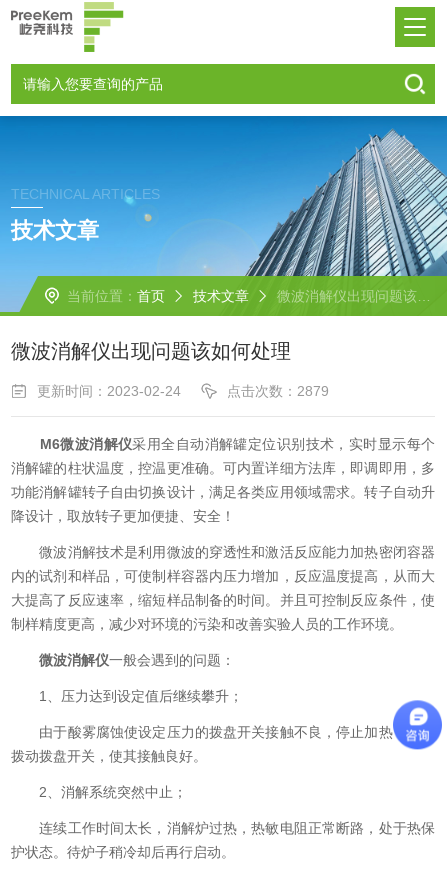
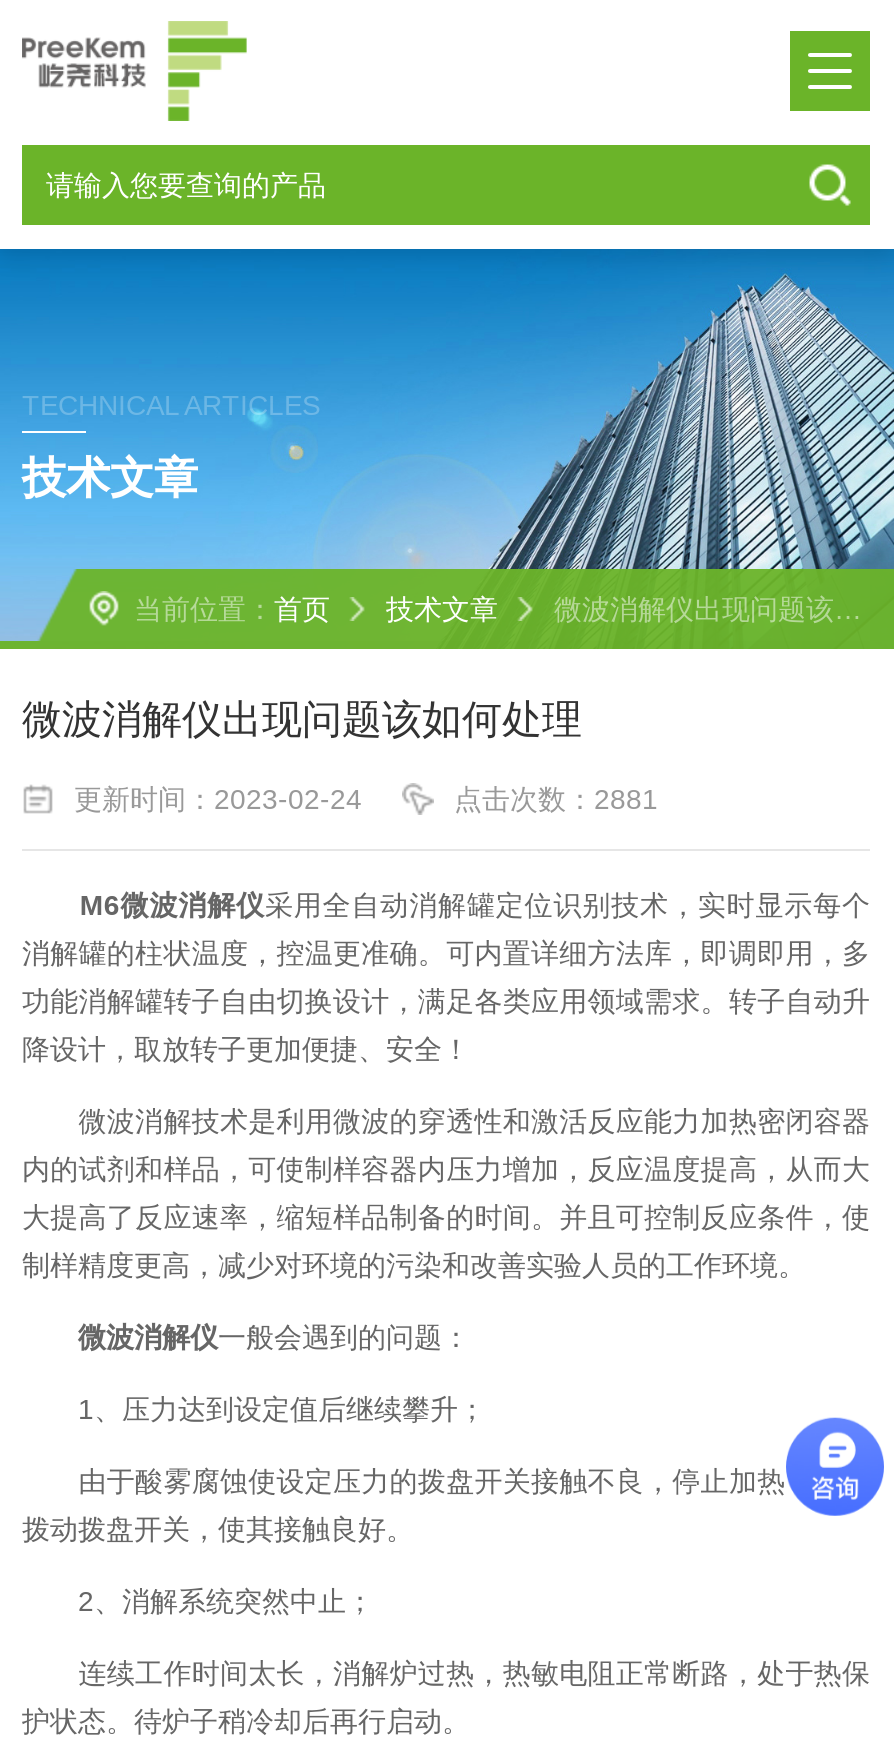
[227,383,329,399] 点击次数：2879 -> [454,783,658,815] 点击次数：2881

